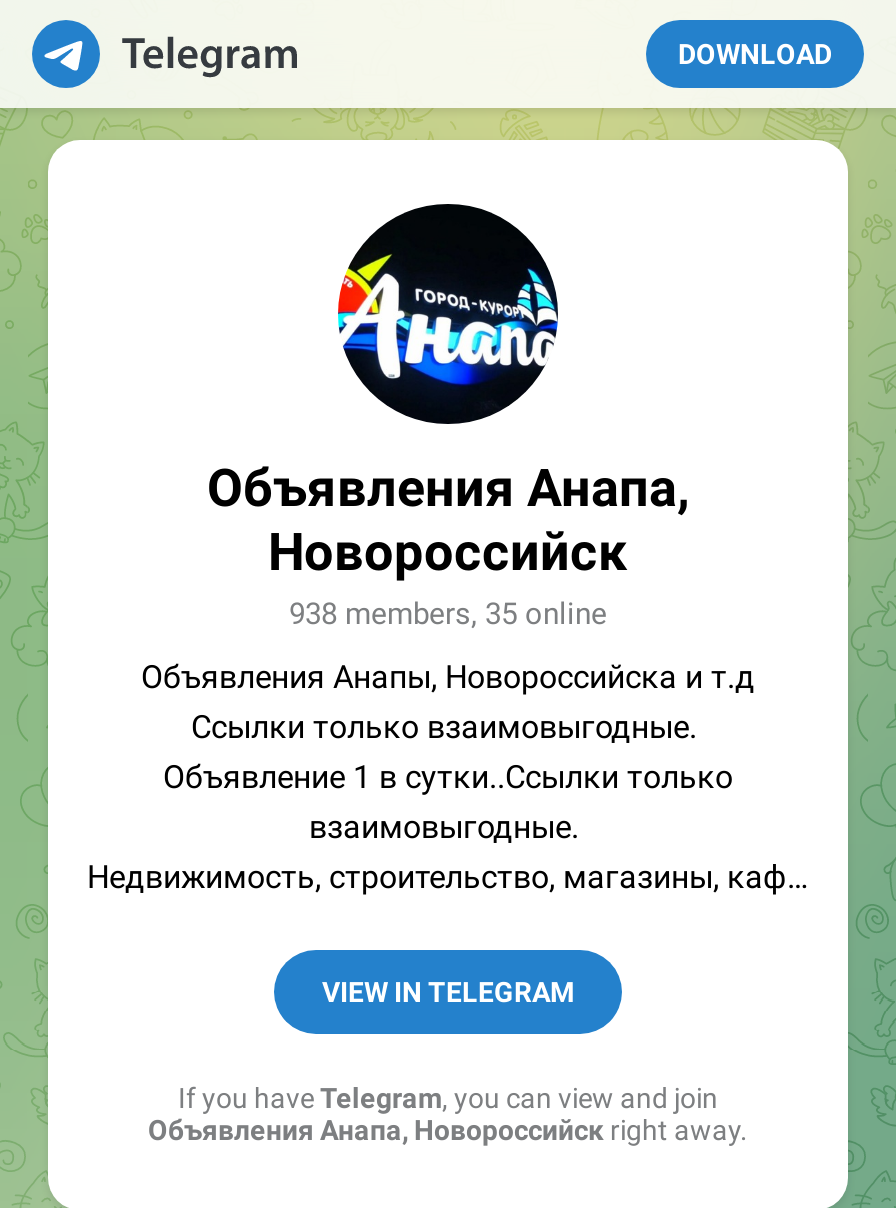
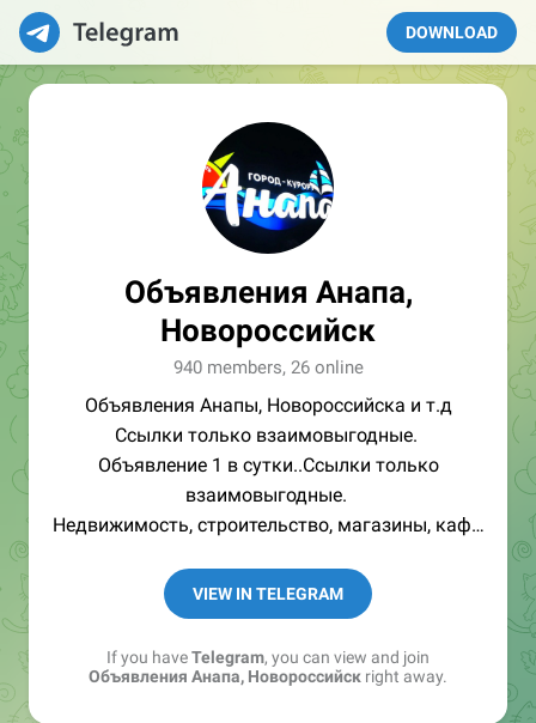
[289,596,607,632] 938 members, 35 online -> [173,357,363,378] 940 members, 26 online

